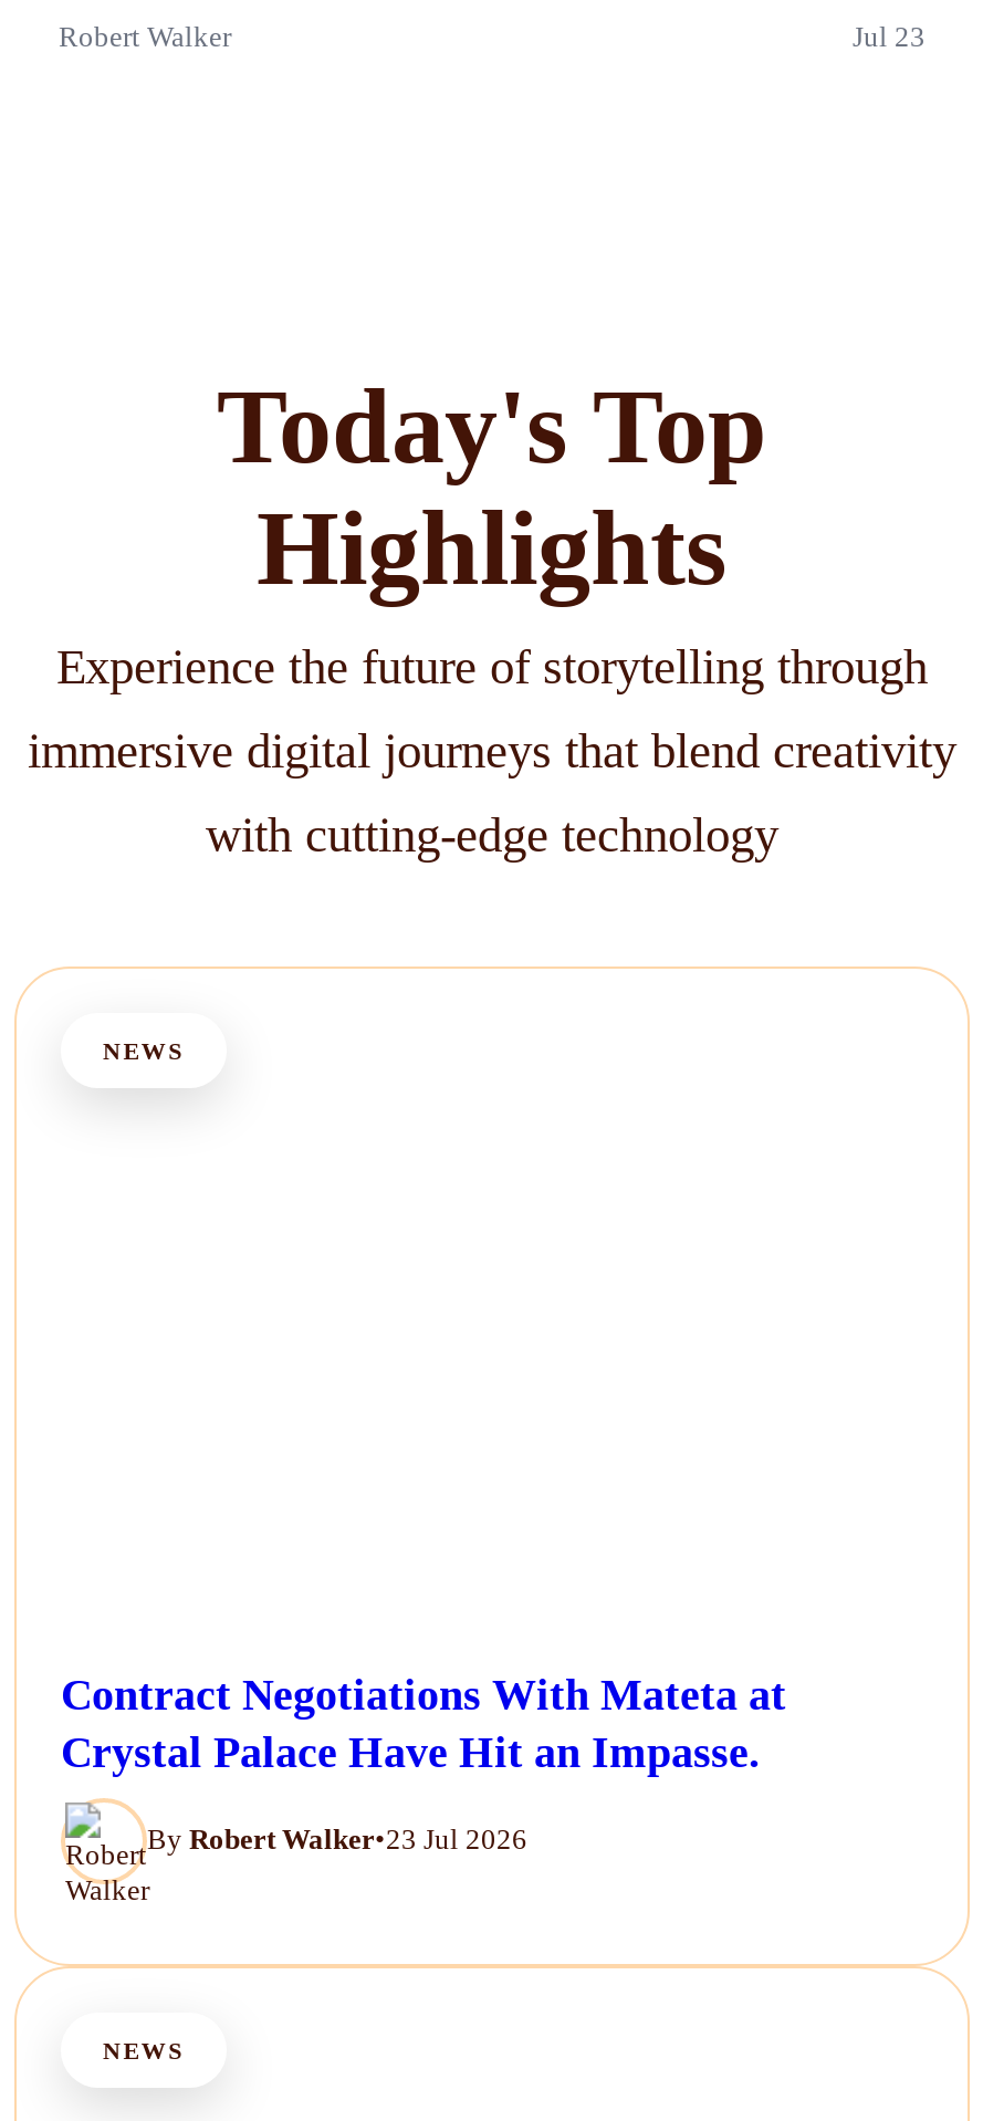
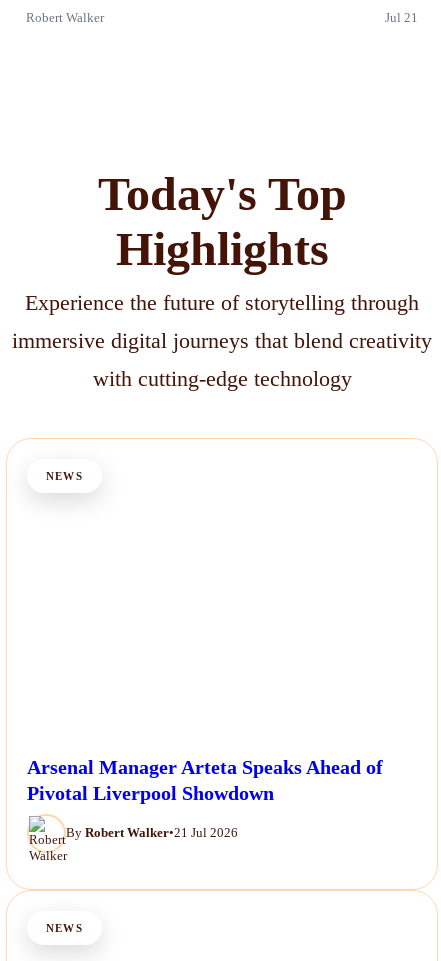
[853,22,926,53] Jul 23 -> [385,11,418,25] Jul 21
[61,1669,786,1775] Contract Negotiations With Mateta at | Crystal Palace Have Hit an Impasse. -> [27,756,383,804] Arsenal Manager Arteta Speaks Ahead of | Pivotal Liverpool Showdown
[147,1823,527,1856] By Robert Walker•23 Jul 2026 -> [66,825,238,840] By Robert Walker•21 Jul 2026

